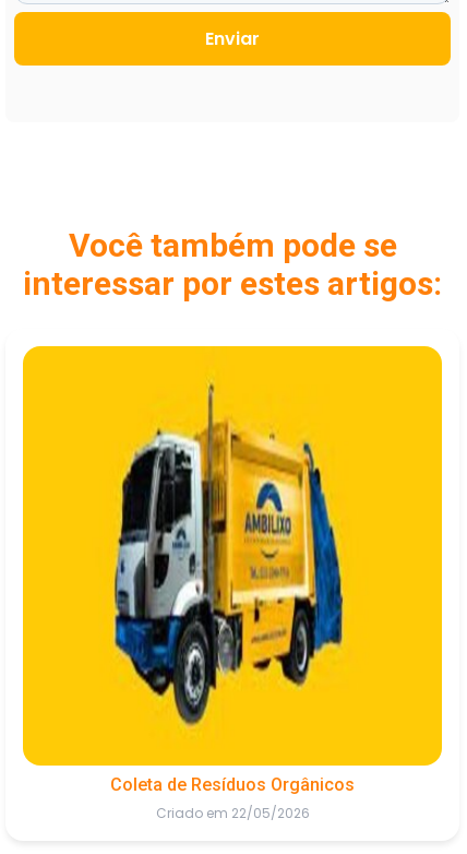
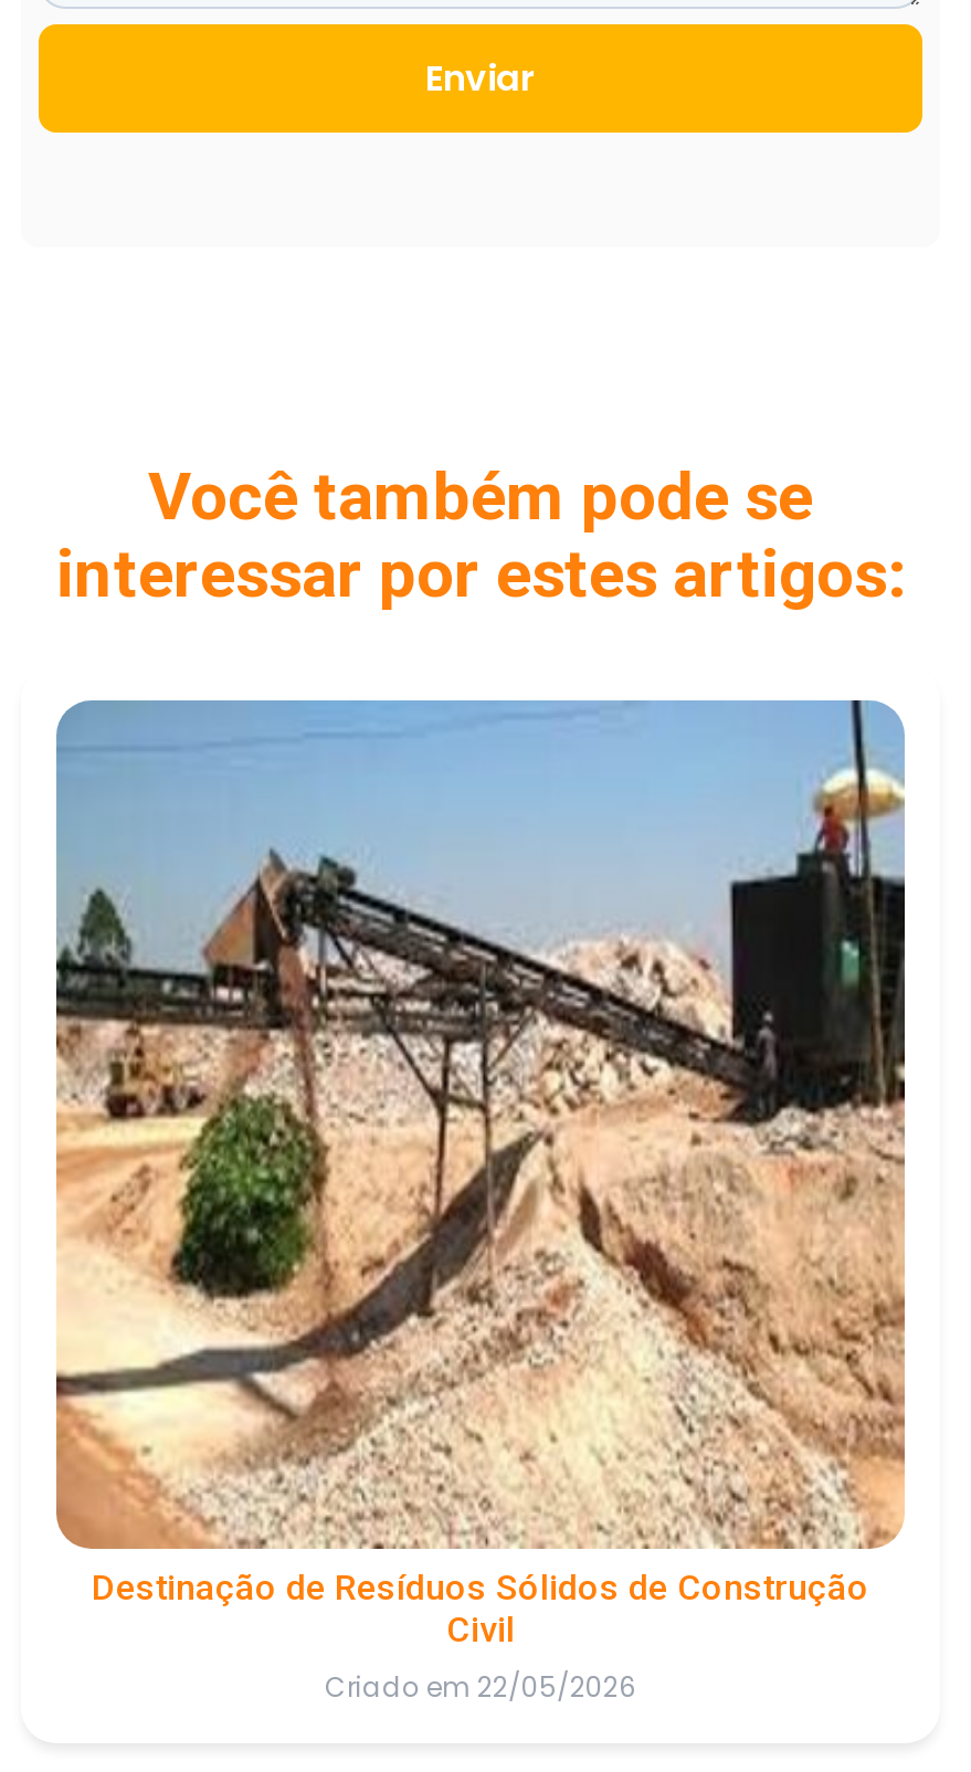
[22,345,443,795] [image] | Coleta de Resíduos Orgânicos -> [54,698,907,1650] [image] | Destinação de Resíduos Sólidos de Construção | Civil

